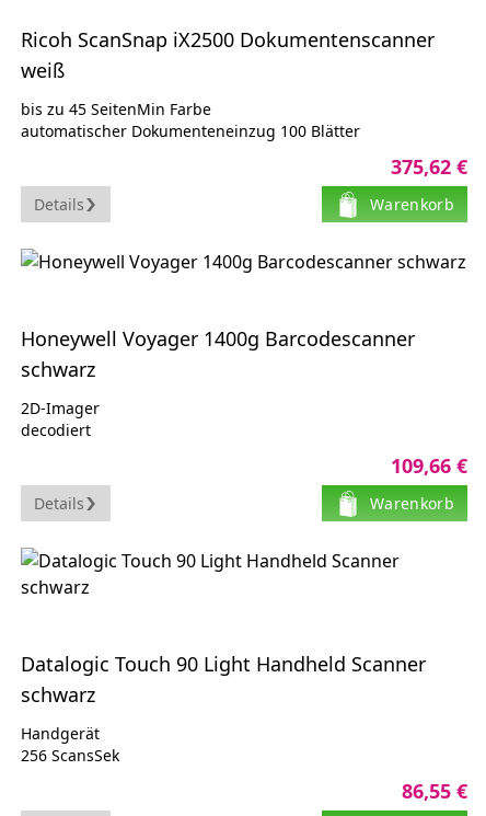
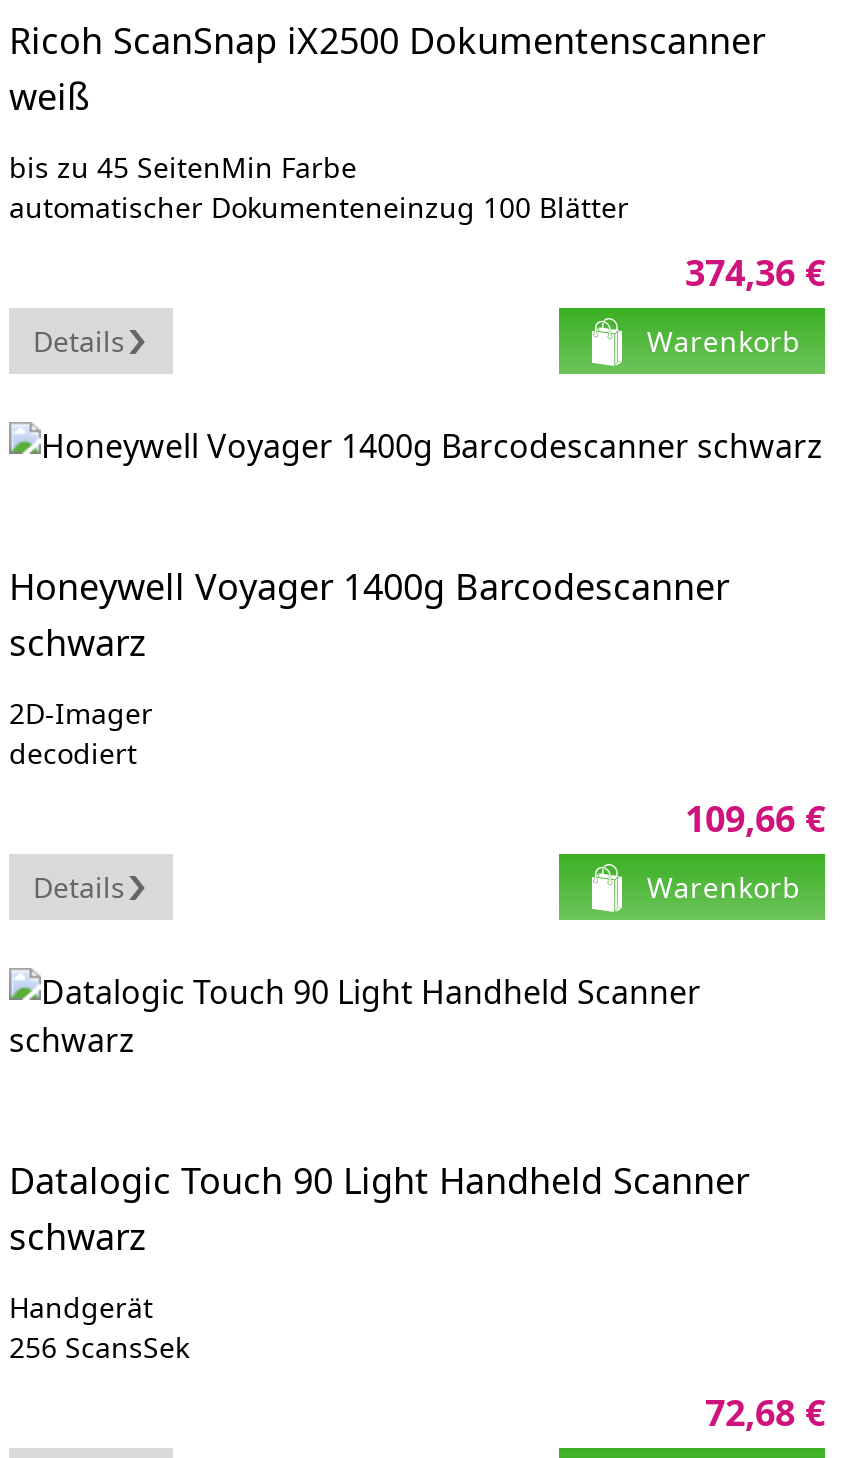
[391,153,467,180] 375,62 € -> [685,248,825,296] 374,36 €
[402,778,467,804] 86,55 € -> [705,1388,825,1436] 72,68 €

